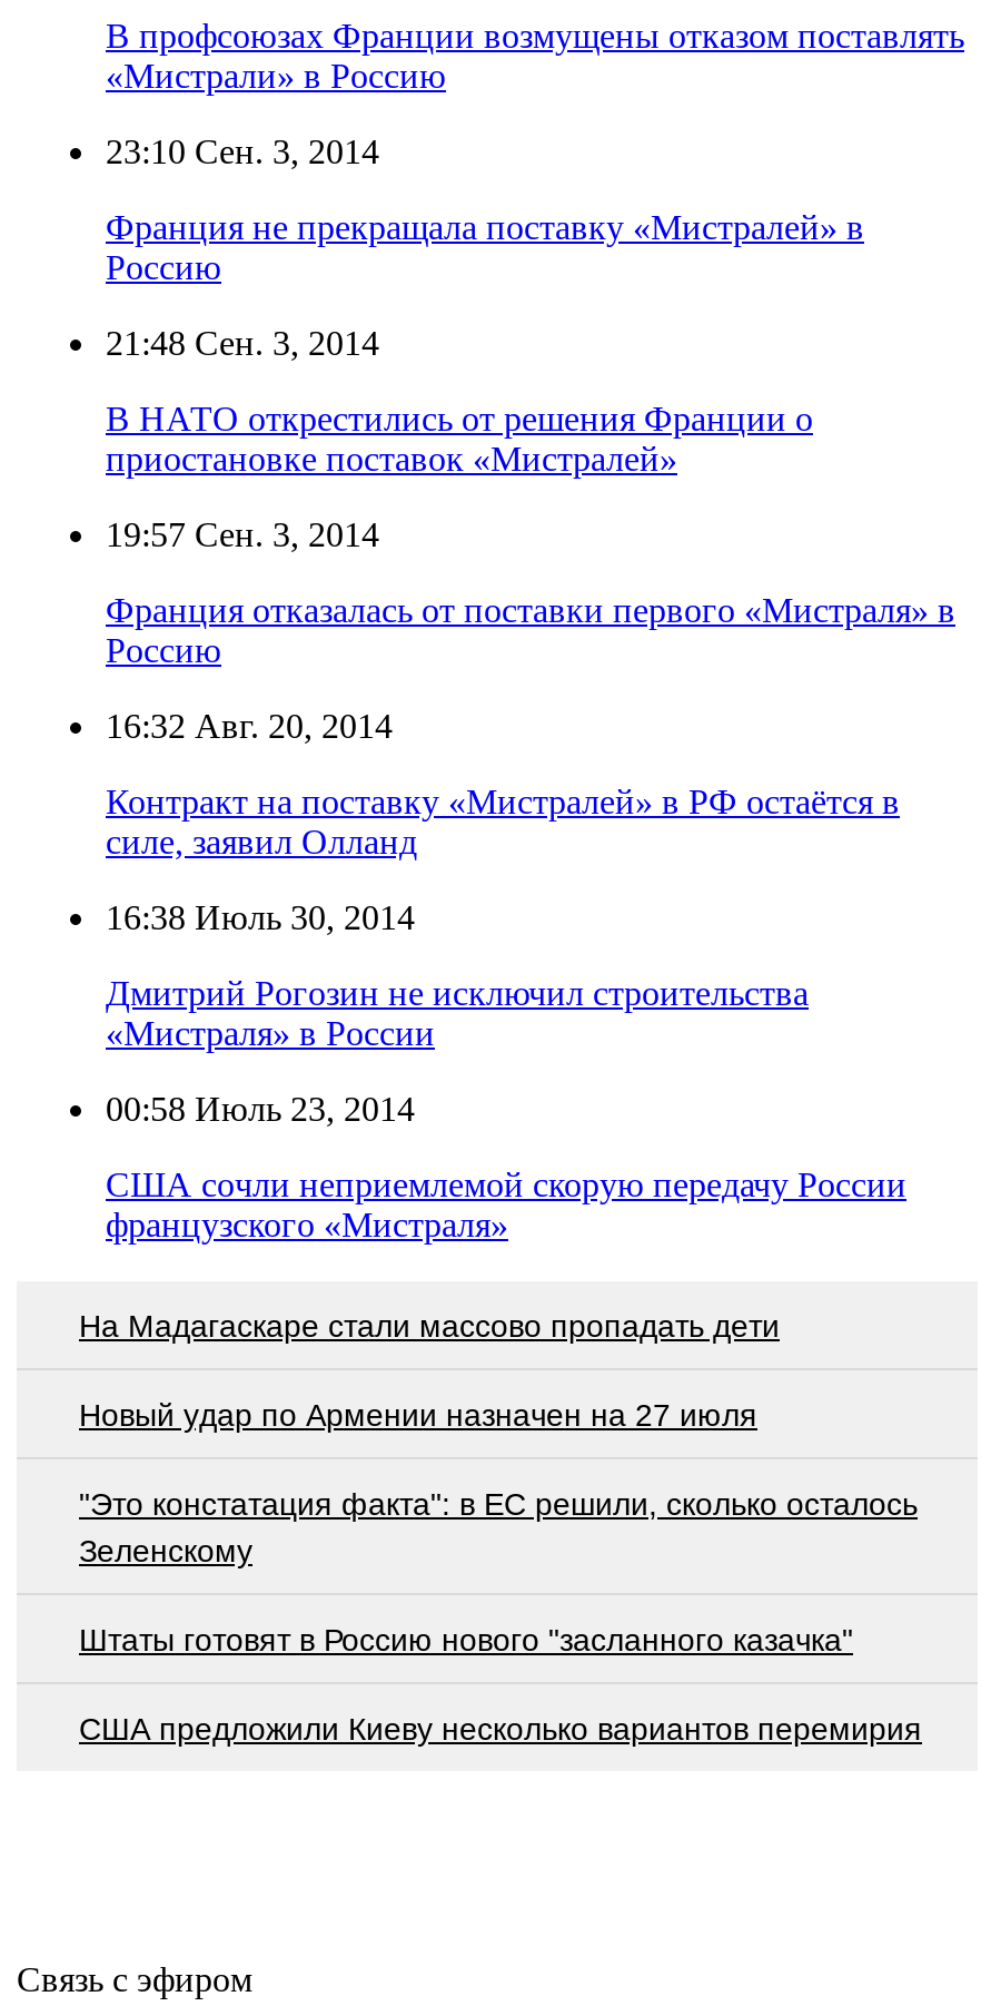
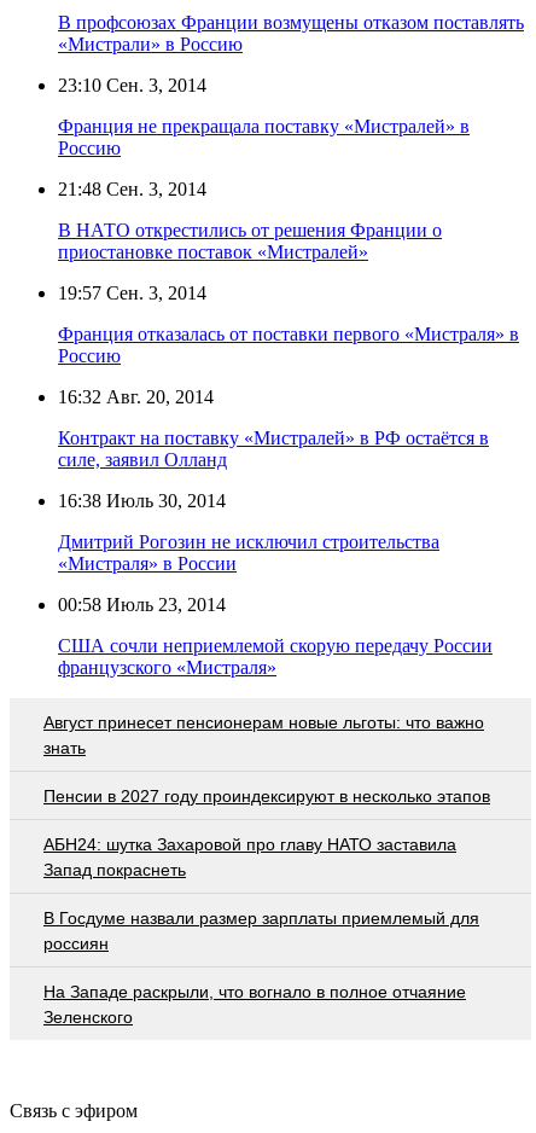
[79,1308,780,1344] На Мадагаскаре стали массово пропадать дети -> [43,712,484,757] Август принесет пенсионерам новые льготы: что важно | знать
[79,1397,757,1433] Новый удар по Армении назначен на 27 июля -> [43,786,490,805] Пенсии в 2027 году проиндексируют в несколько этапов
[79,1486,918,1569] "Это констатация факта": в ЕС решили, сколько осталось | Зеленскому -> [43,834,456,879] АБН24: шутка Захаровой про главу НАТО заставила | Запад покраснеть
[79,1622,853,1658] Штаты готовят в Россию нового "засланного казачка" -> [43,908,479,953] В Госдуме назвали размер зарплаты приемлемый для | россиян
[79,1711,922,1747] США предложили Киеву несколько вариантов перемирия -> [43,982,466,1026] На Западе раскрыли, что вогнало в полное отчаяние | Зеленского

